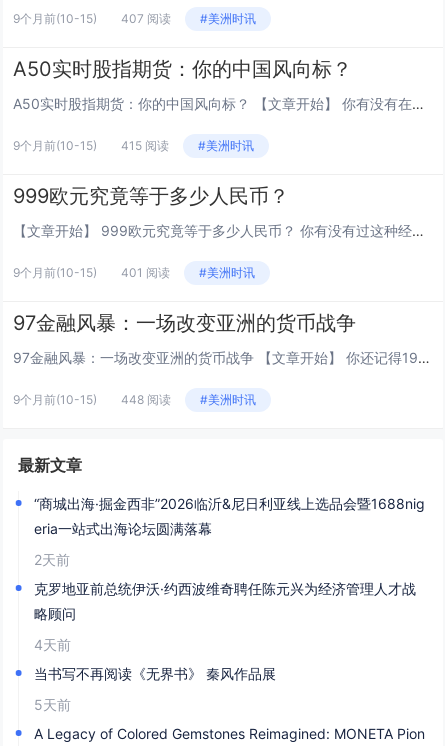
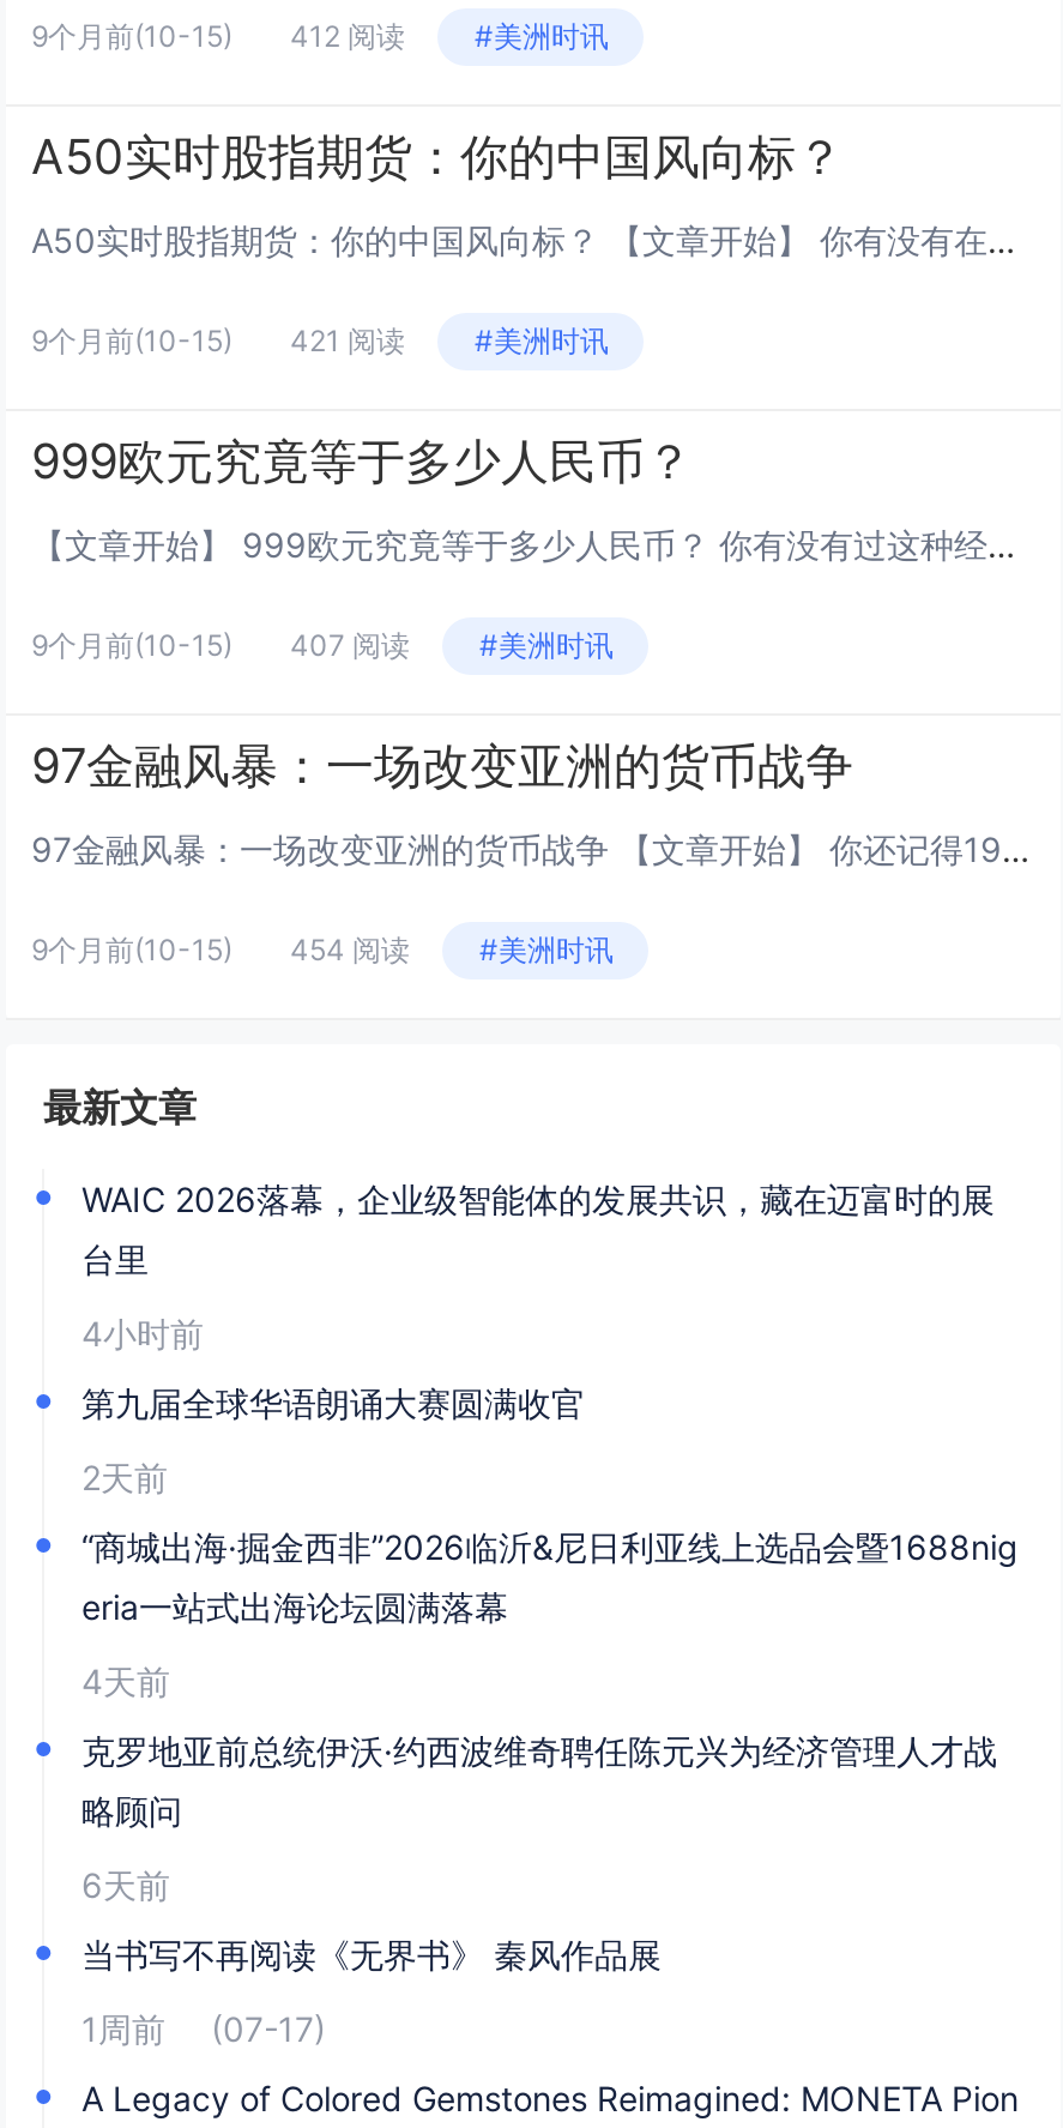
[13,11,256,26] 9个月前(10-15) 407 阅读 #美洲时讯 -> [31,18,609,54] 9个月前(10-15) 412 阅读 #美洲时讯
[13,138,254,153] 9个月前(10-15) 415 阅读 #美洲时讯 -> [31,322,609,358] 9个月前(10-15) 421 阅读 #美洲时讯
[13,265,255,280] 9个月前(10-15) 401 阅读 #美洲时讯 -> [31,627,614,663] 9个月前(10-15) 407 阅读 #美洲时讯
[13,392,256,407] 9个月前(10-15) 448 阅读 #美洲时讯 -> [31,932,614,967] 9个月前(10-15) 454 阅读 #美洲时讯
none -> [81,1178,995,1497] WAIC 2026落幕，企业级智能体的发展共识，藏在迈富时的展 | 台里 | 4小时前 | 第九届全球华语朗诵大赛圆满收官 | 2天前
[34,551,70,568] 2天前 -> [81,1660,170,1701] 4天前
[34,636,71,653] 4天前 -> [81,1864,170,1905] 6天前
[34,696,71,713] 5天前 -> [81,2008,326,2049] 1周前 | (07-17)

